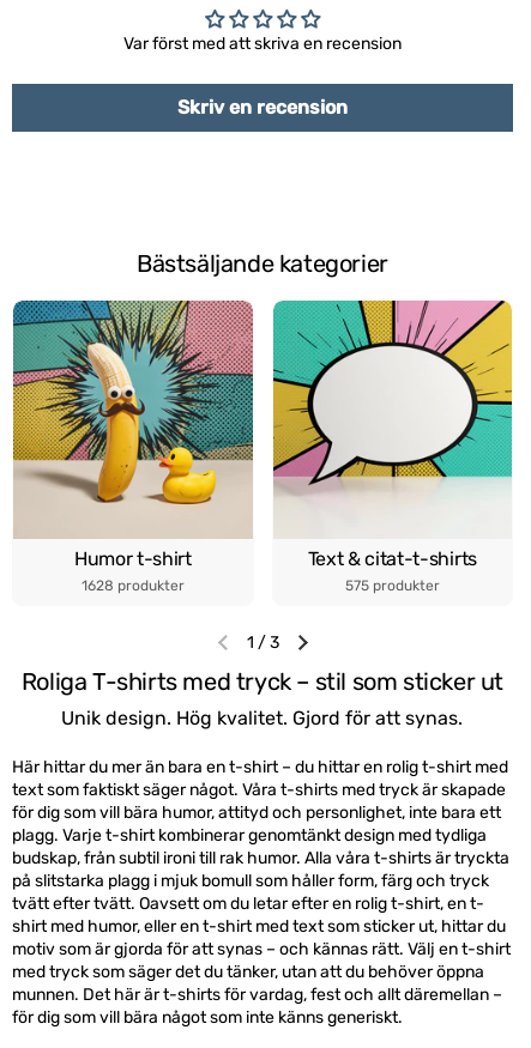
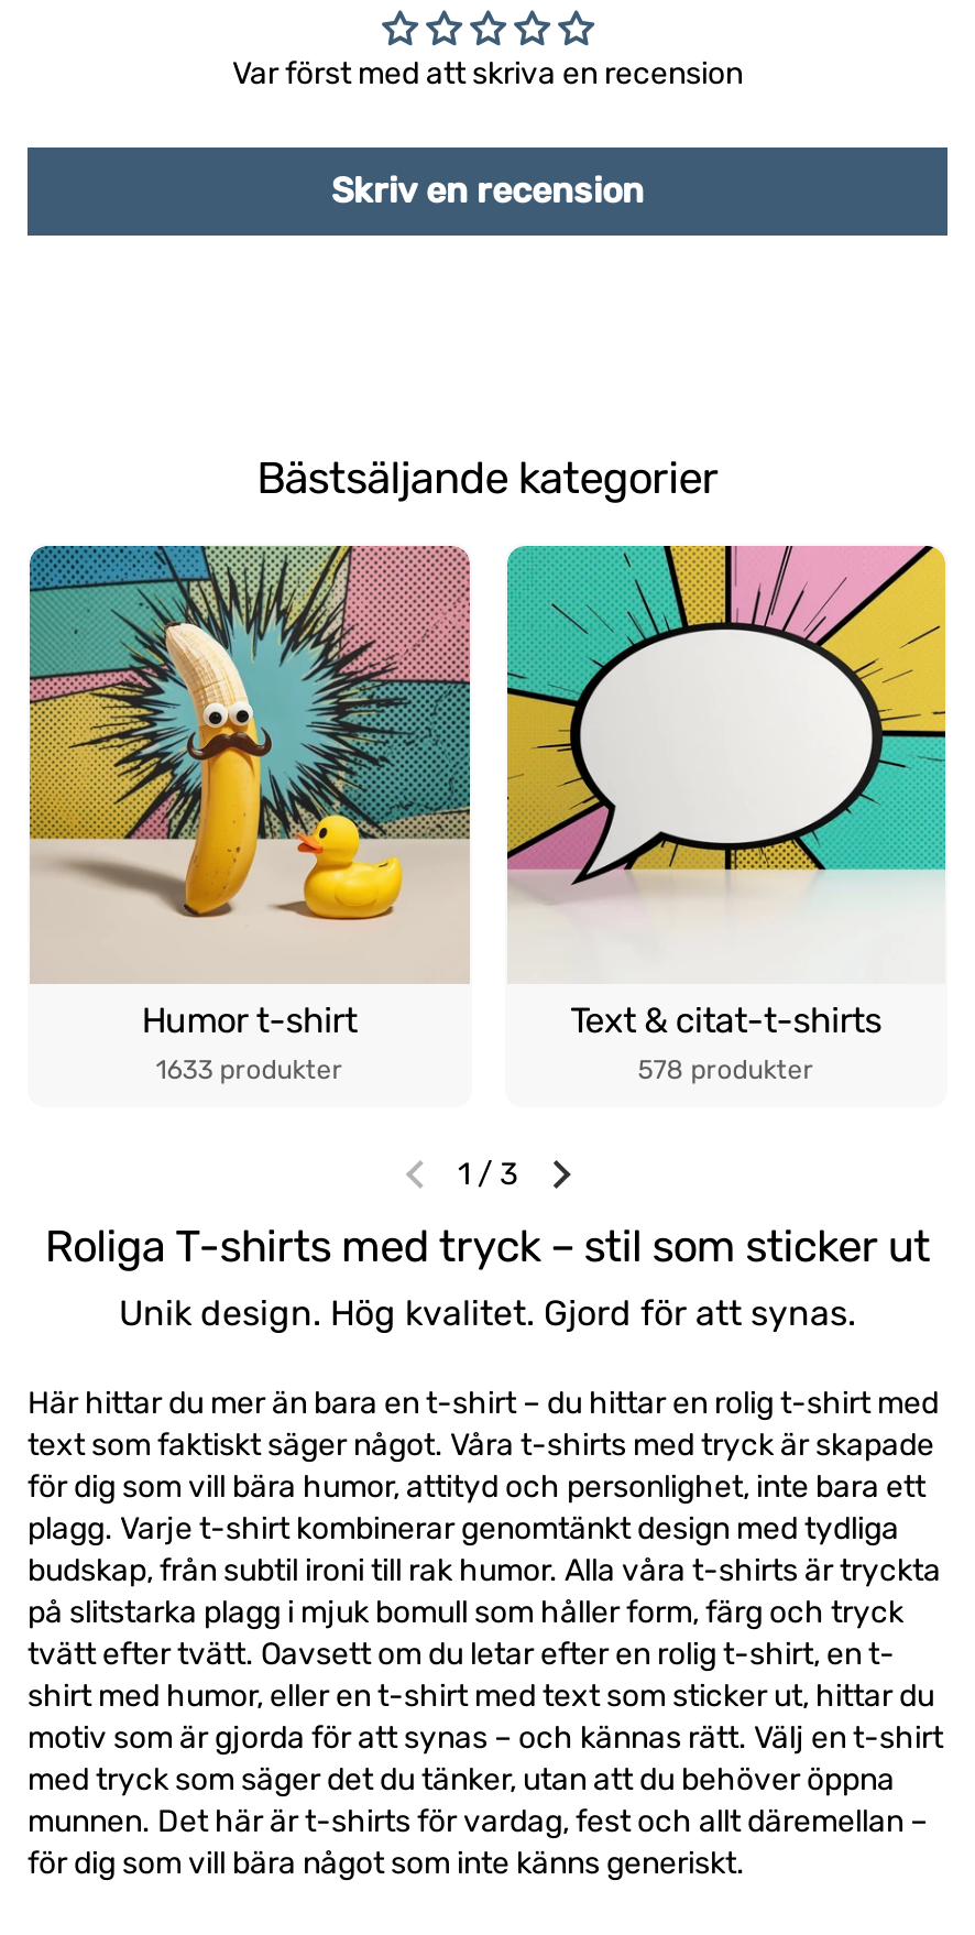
[81,578,184,594] 1628 produkter -> [156,1055,343,1086] 1633 produkter
[345,578,440,594] 575 produkter -> [638,1055,814,1086] 578 produkter

